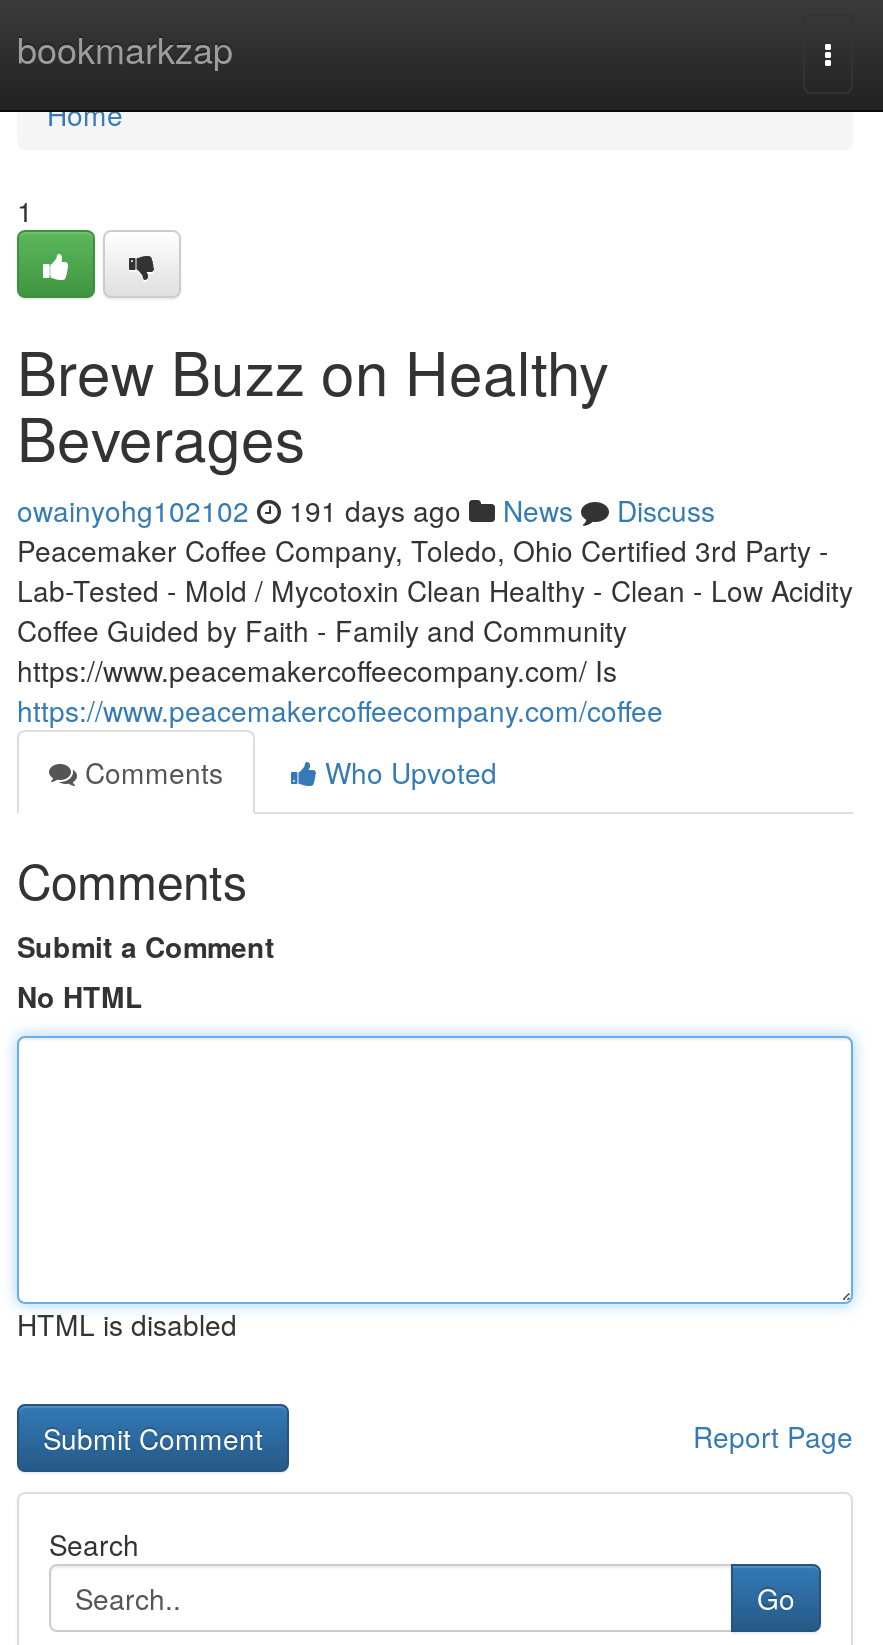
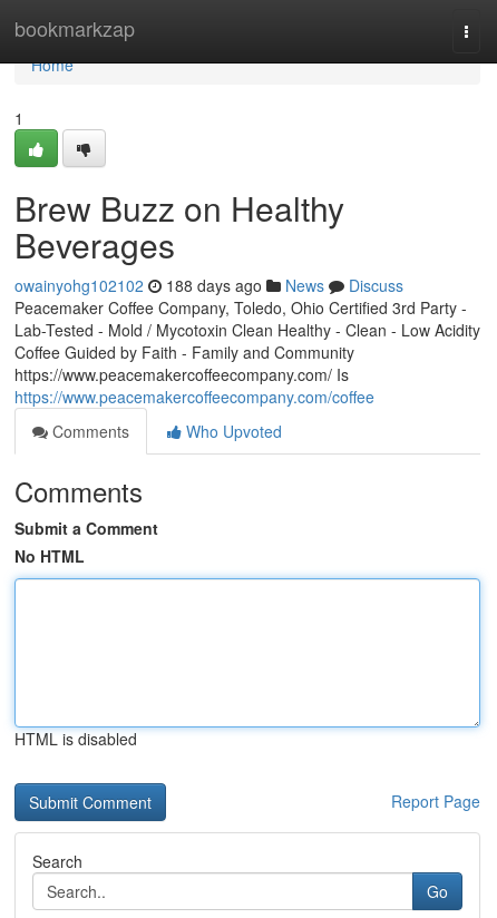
[17,490,715,530] owainyohg102102 191 days ago News Discuss -> [14,274,403,296] owainyohg102102 188 days ago News Discuss

